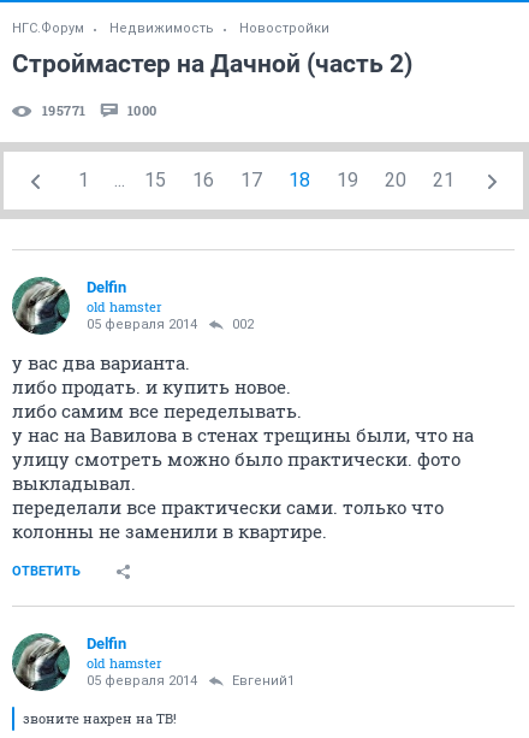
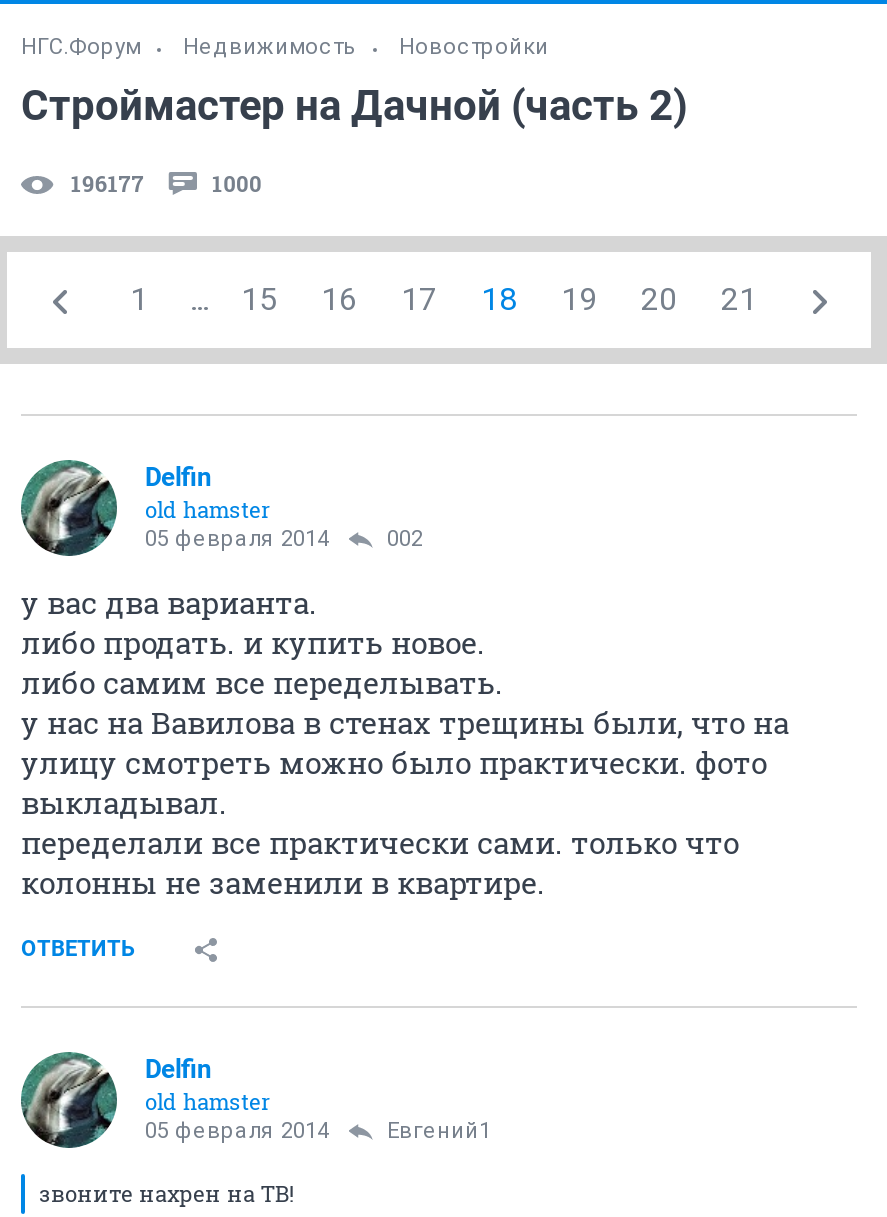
[42,101,86,119] 195771 -> [71,168,144,198] 196177

